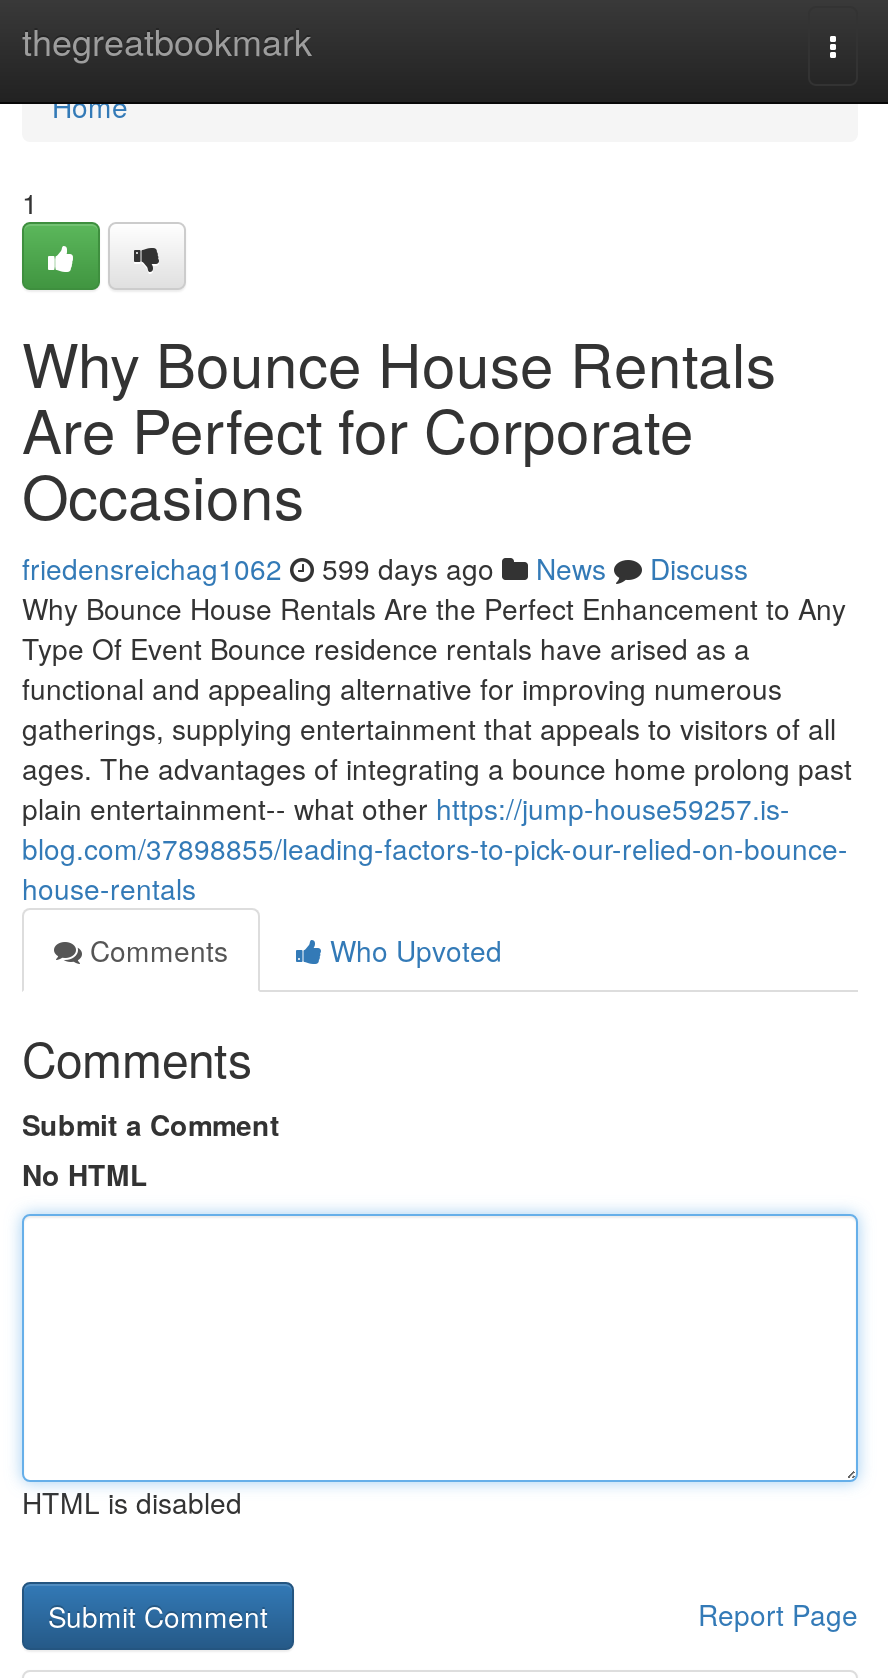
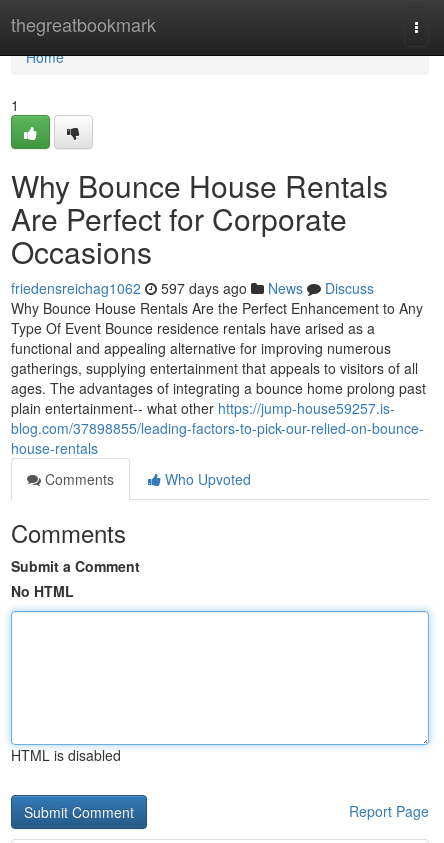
[22,548,748,588] friedensreichag1062 599 days ago News Discuss -> [11,278,374,298] friedensreichag1062 597 days ago News Discuss

